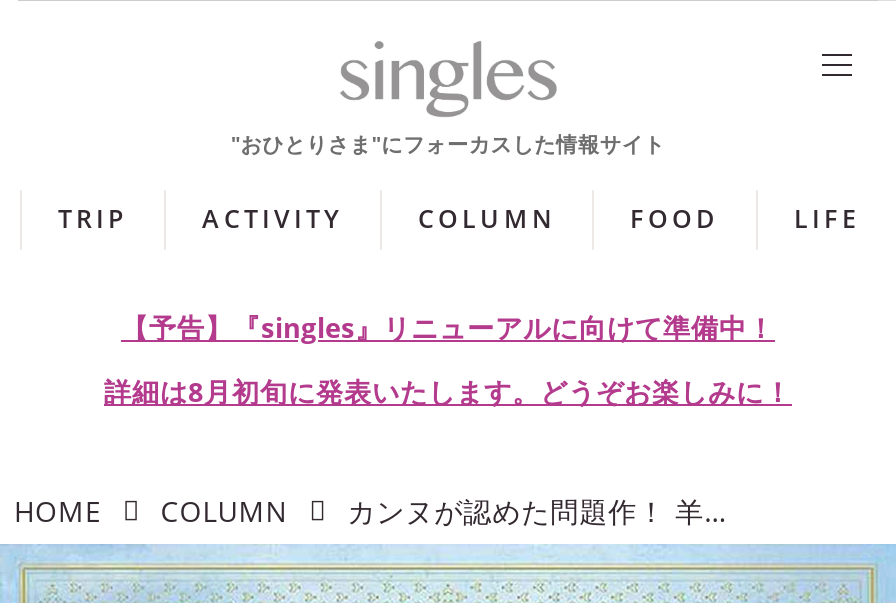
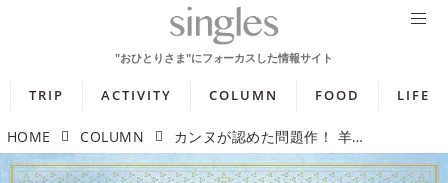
[104,310,792,410] 【予告】『singles』リニューアルに向けて準備中！ | 詳細は8月初旬に発表いたします。どうぞお楽しみに！ -> none

